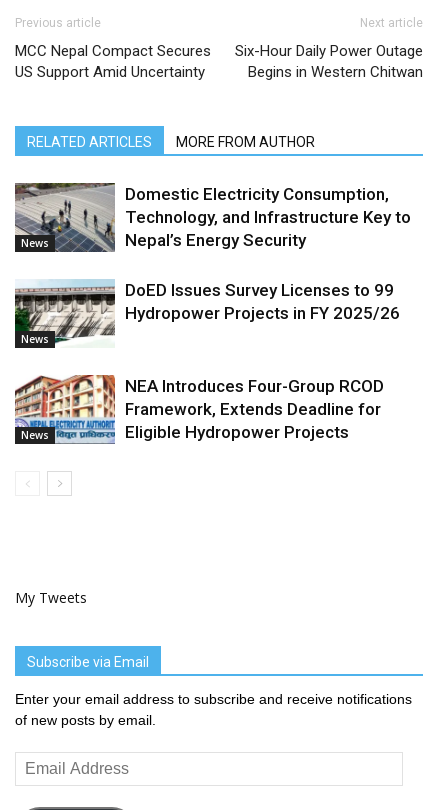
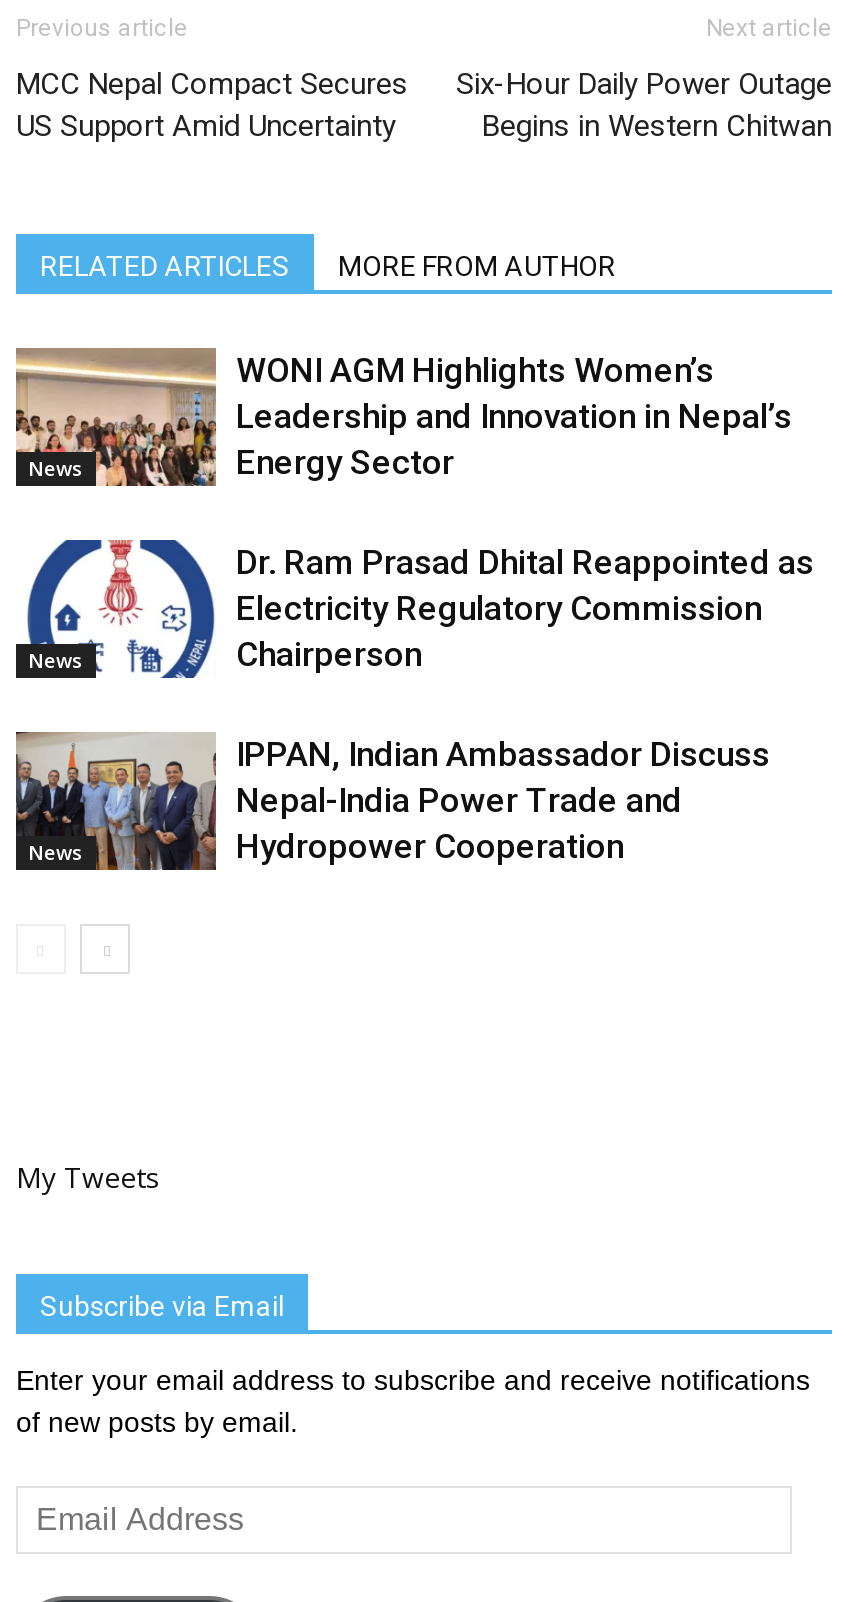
[14,182,411,253] [image] | Domestic Electricity Consumption, | Technology, and Infrastructure Key to | Nepal’s Energy Security -> [14,346,792,488] [image] | WONI AGM Highlights Women’s | Leadership and Innovation in Nepal’s | Energy Sector
[14,279,400,348] [image] | DoED Issues Survey Licenses to 99 | Hydropower Projects in FY 2025/26 -> [16,538,814,680] [image] | Dr. Ram Prasad Dhital Reappointed as | Electricity Regulatory Commission | Chairperson
[14,374,384,445] [image] | NEA Introduces Four-Group RCOD | Framework, Extends Deadline for | Eligible Hydropower Projects -> [14,730,770,872] [image] | IPPAN, Indian Ambassador Discuss | Nepal-India Power Trade and | Hydropower Cooperation

